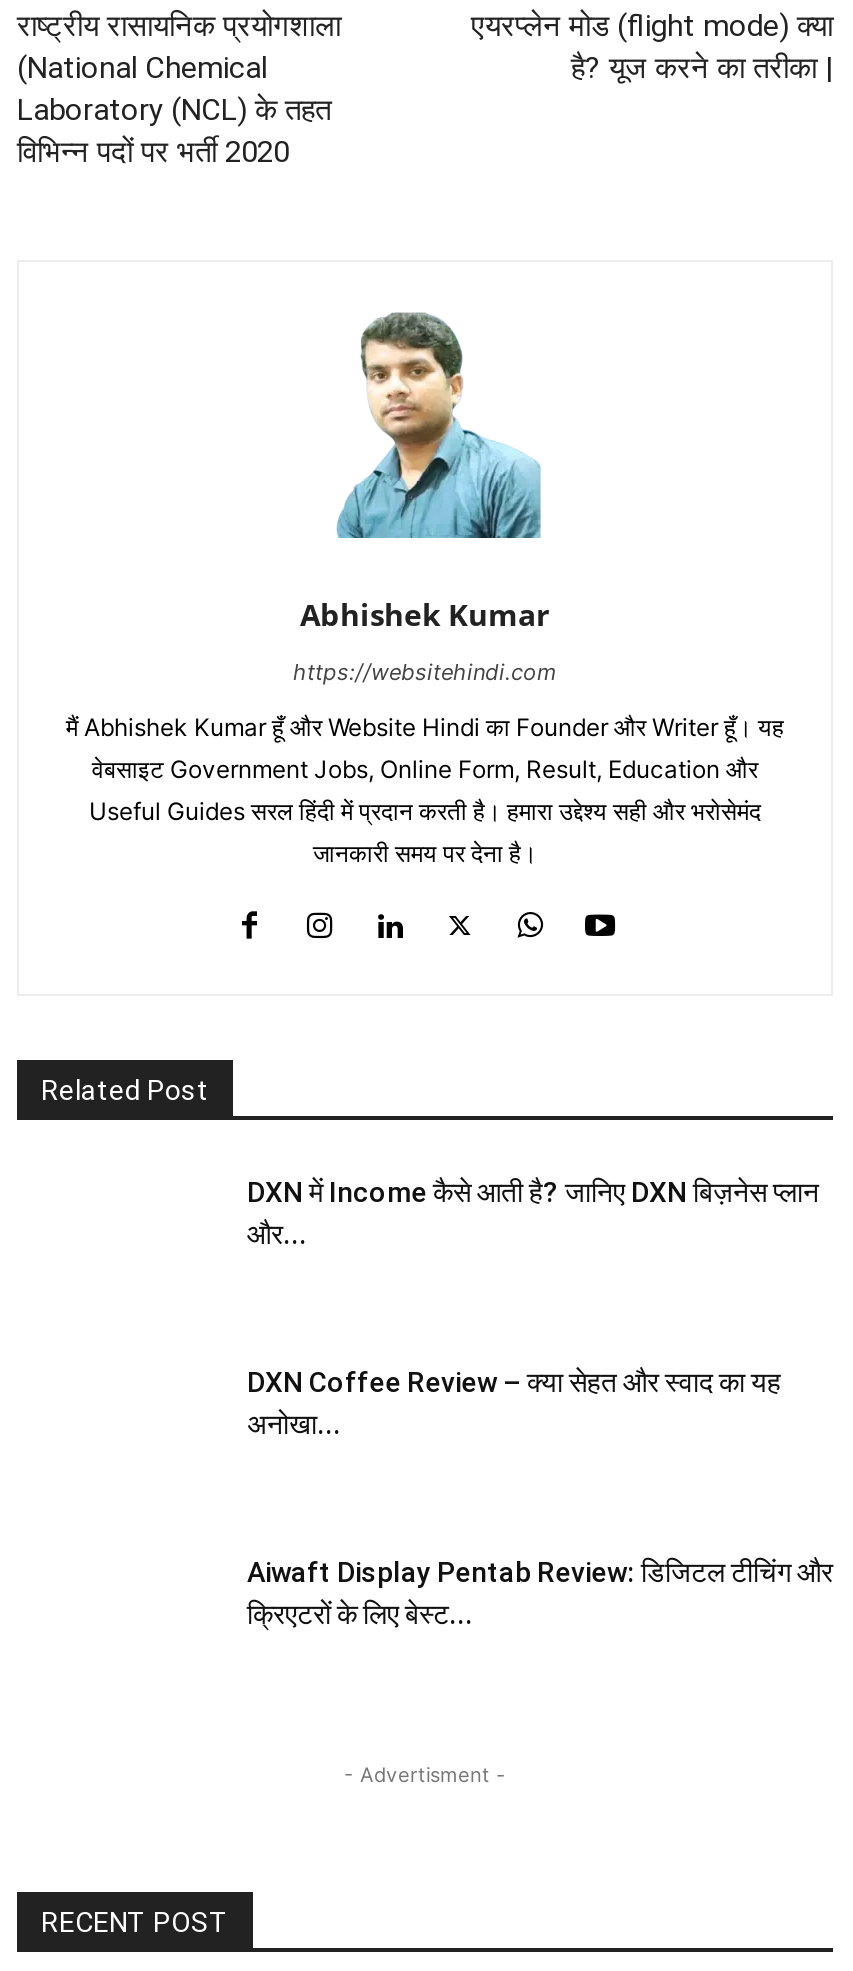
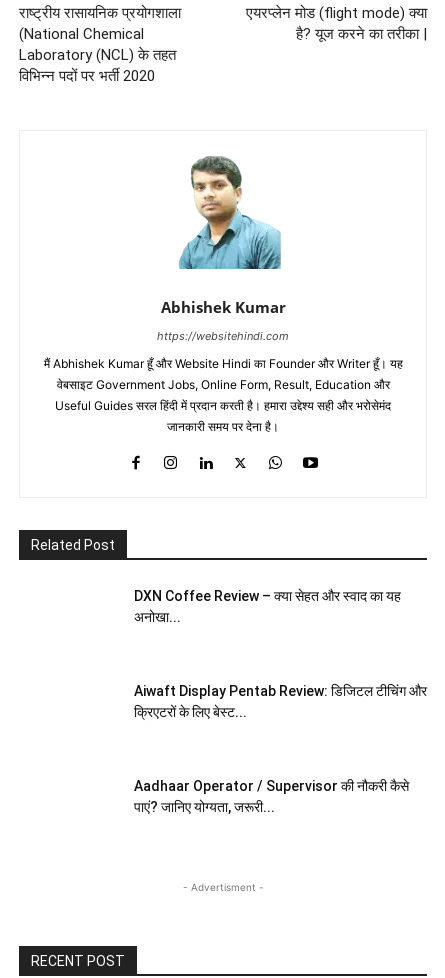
[247,1176,819,1250] DXN में Income कैसे आती है? जानिए DXN बिज़नेस प्लान | और... -> none
moved [247,1366,833,1630] -> [134,588,427,720]: DXN Coffee Review – क्या सेहत और स्वाद का यह | अनोखा... | Aiwaft Display Pentab Review: डिजिटल टीचिंग और | क्रिएटरों के लिए बेस्ट...
none -> [134,778,409,815] Aadhaar Operator / Supervisor की नौकरी कैसे | पाएं? जानिए योग्यता, जरूरी...

